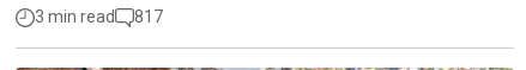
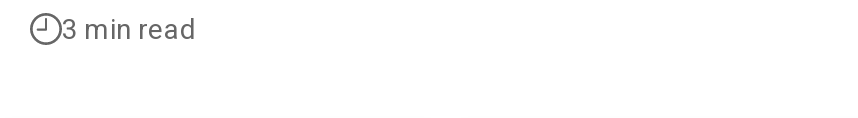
[134,7,163,26] 817 -> none

